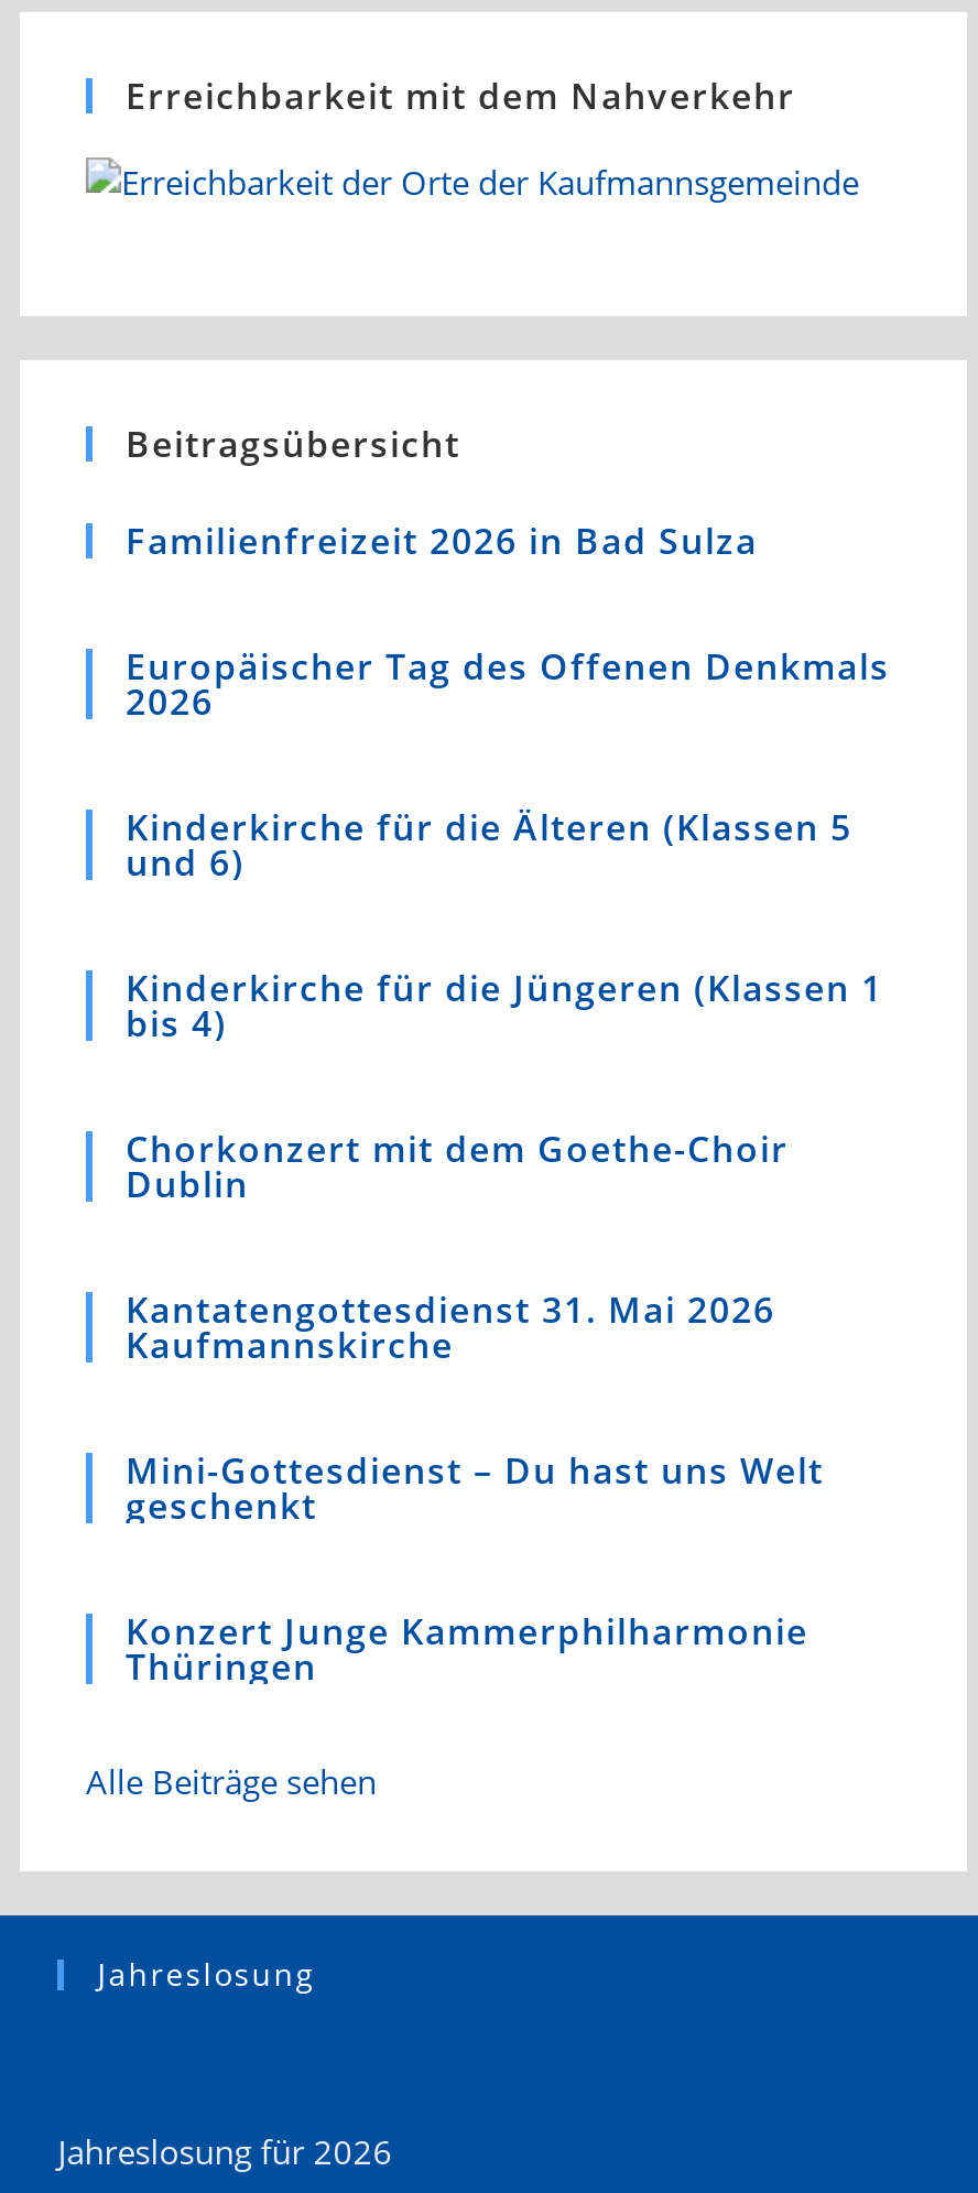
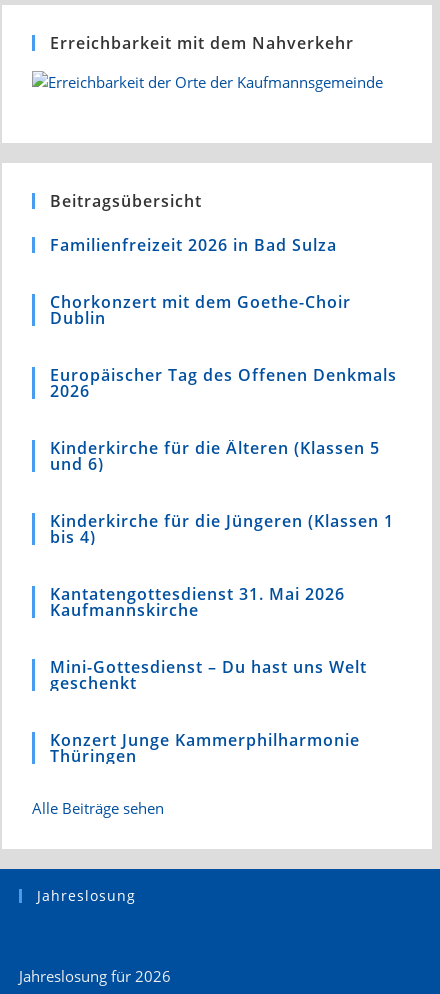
moved [126,641,890,1046] -> [50,363,397,547]: Europäischer Tag des Offenen Denkmals | 2026 | Kinderkirche für die Älteren (Klassen 5 | und 6) | Kinderkirche für die Jüngeren (Klassen 1 | bis 4)
moved [126,1123,789,1207] -> [50,290,351,328]: Chorkonzert mit dem Goethe-Choir | Dublin

